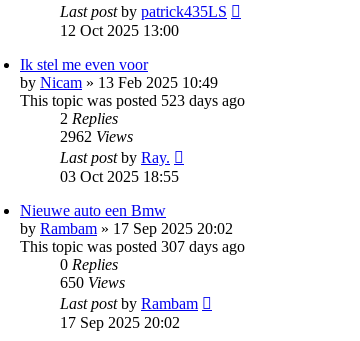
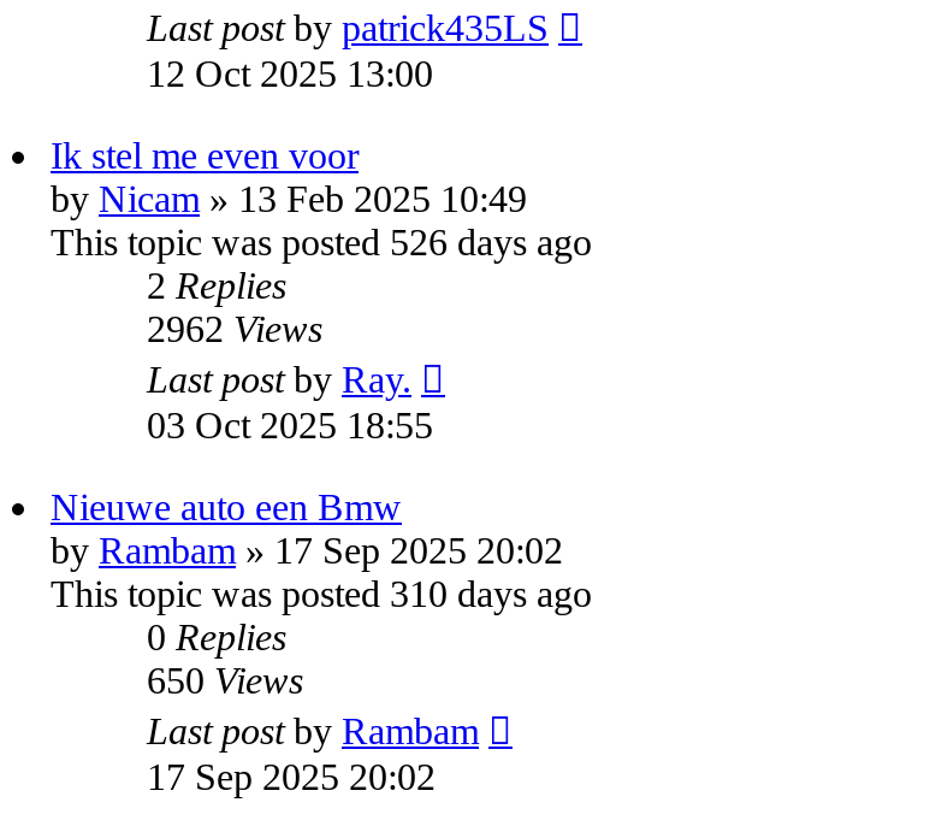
[20,92,245,109] This topic was posted 523 days ago -> [51,221,592,262] This topic was posted 526 days ago
[20,238,245,255] This topic was posted 307 days ago -> [51,573,592,614] This topic was posted 310 days ago

